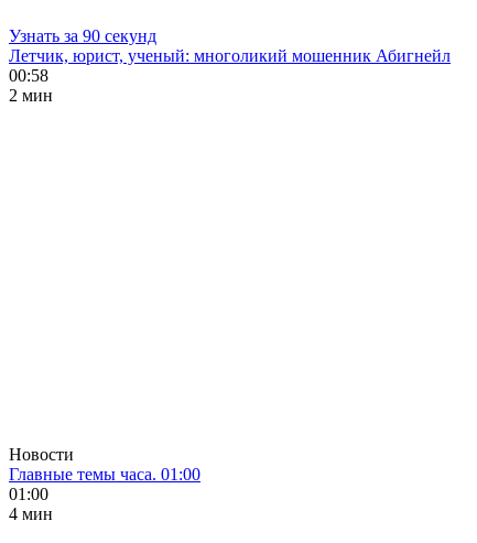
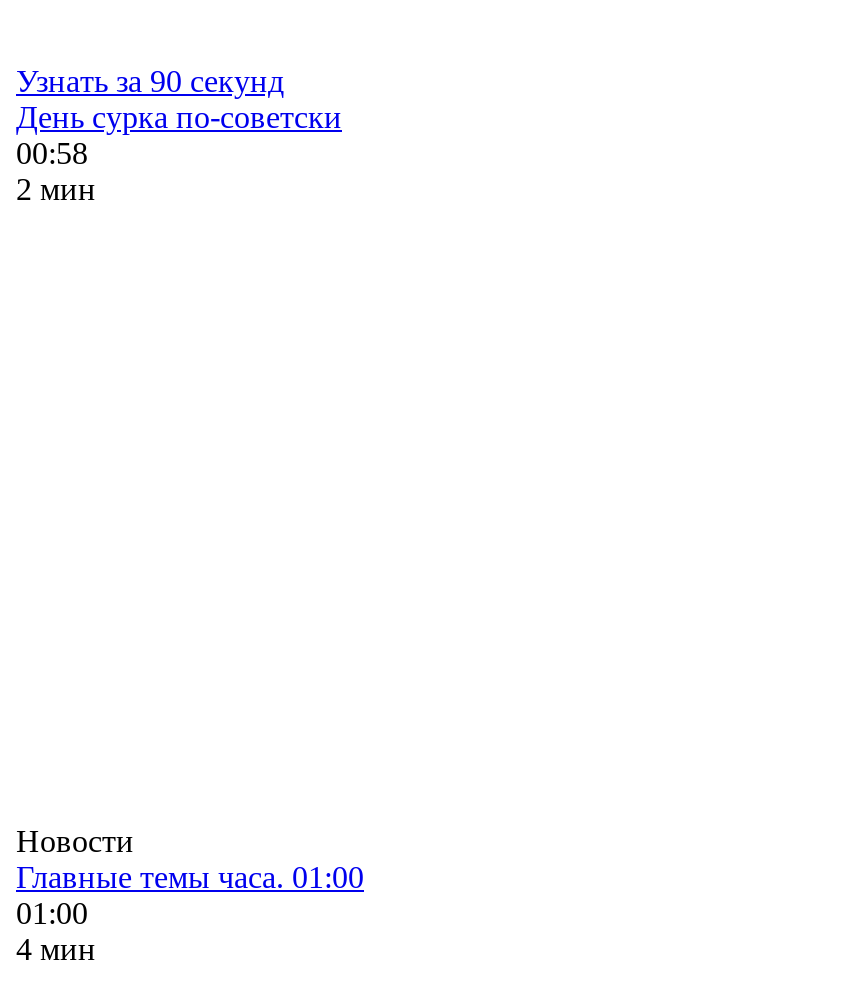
[9,46,451,65] Летчик, юрист, ученый: многоликий мошенник Абигнейл -> [16,100,342,134] День сурка по-советски

